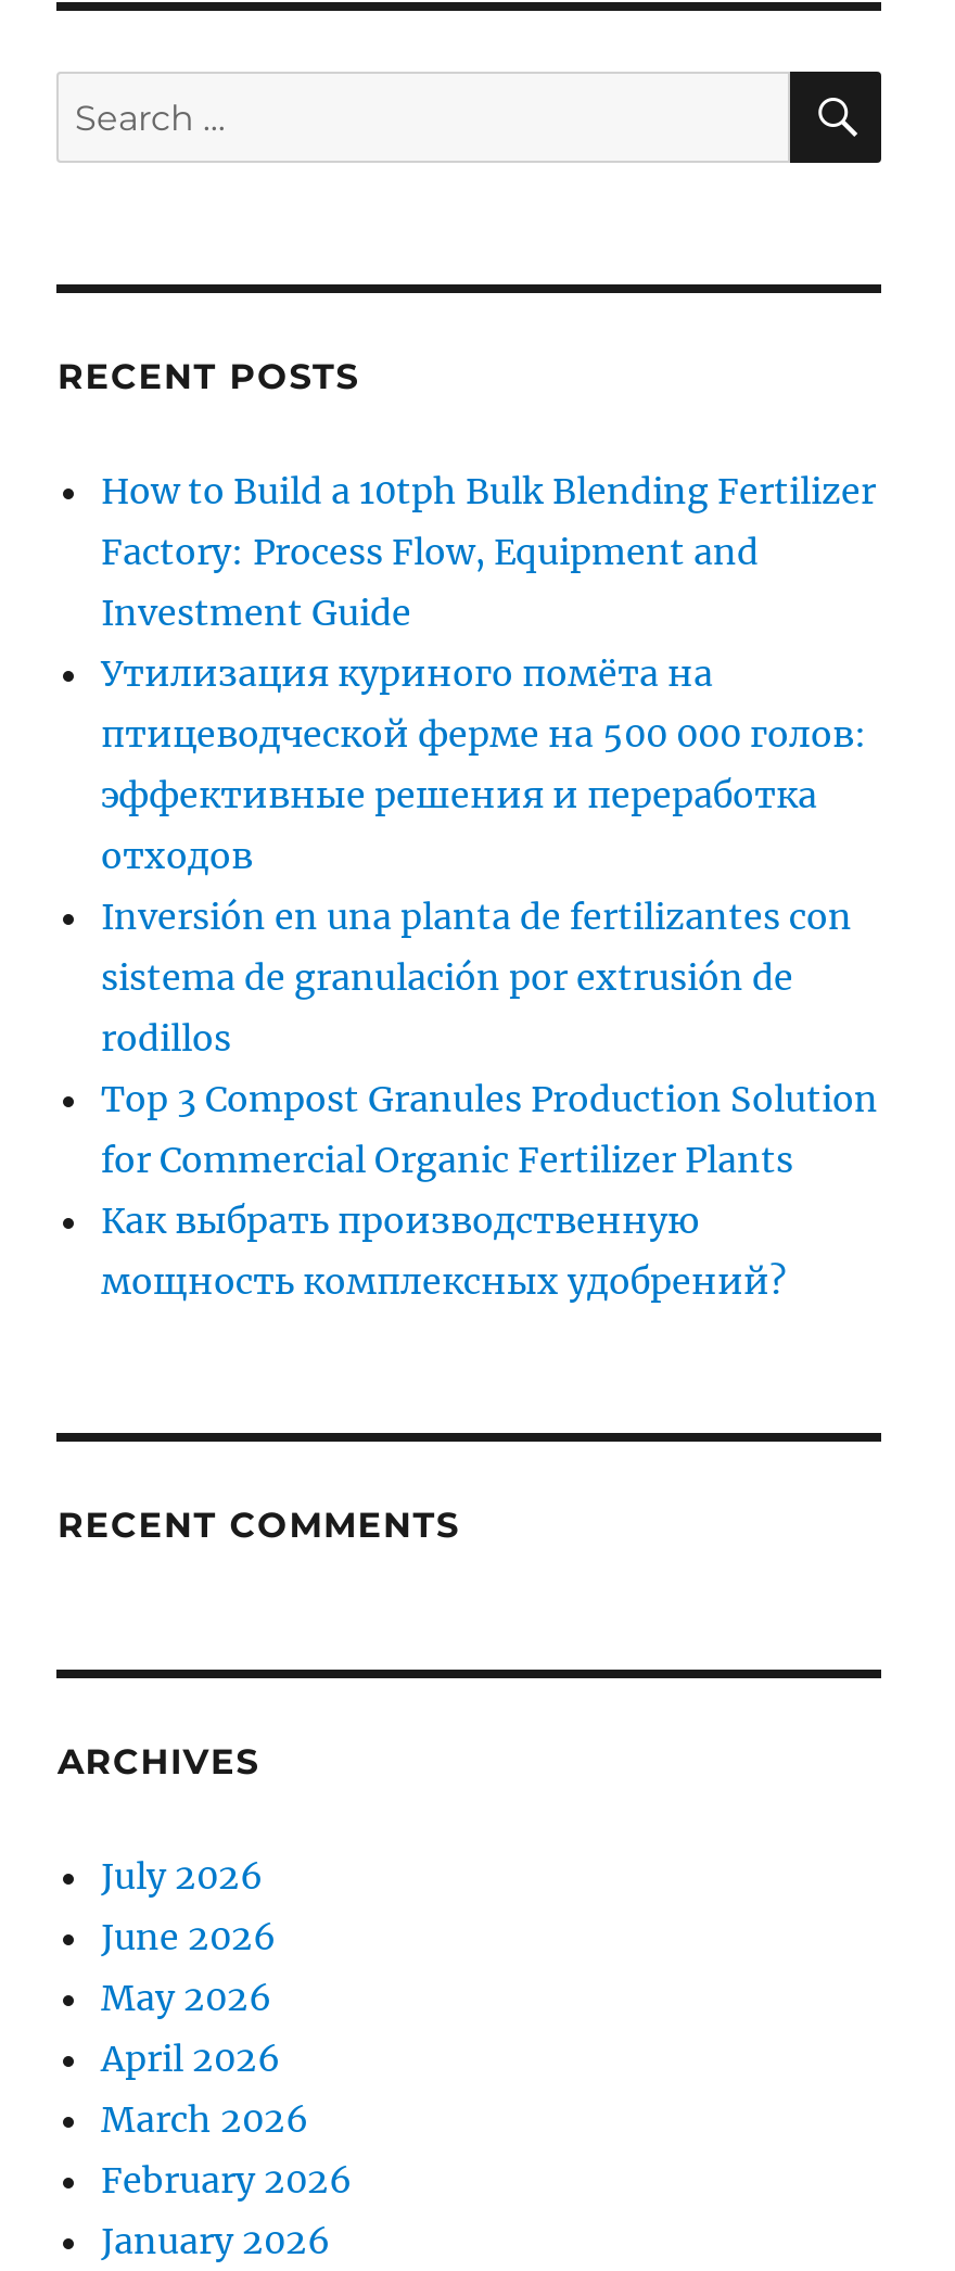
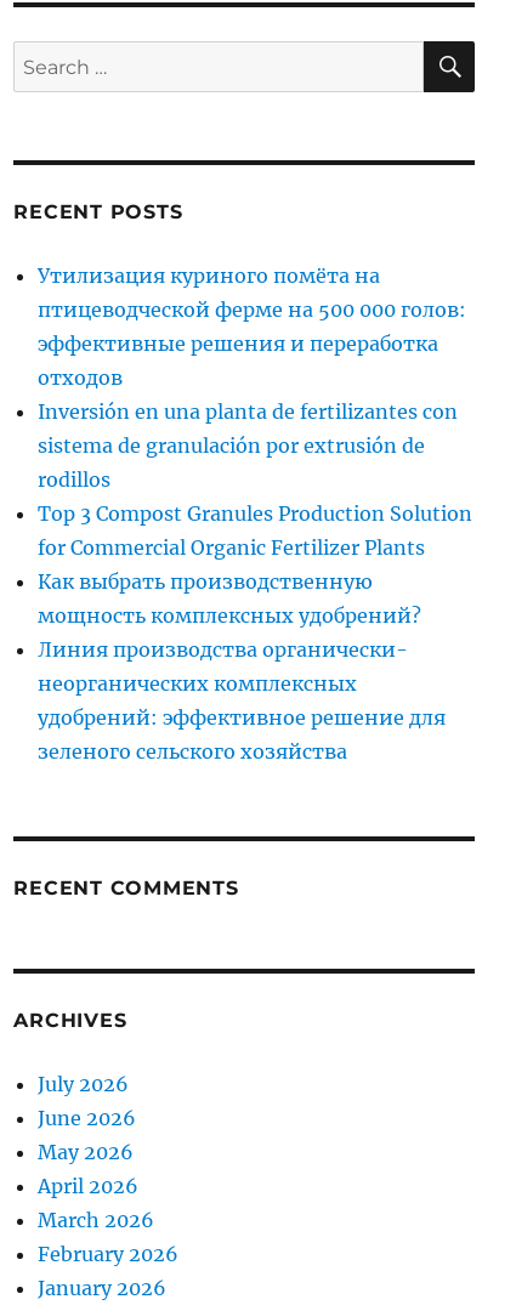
[101,468,876,633] How to Build a 10tph Bulk Blending Fertilizer | Factory: Process Flow, Equipment and | Investment Guide -> none
moved [101,650,878,1302] -> [38,263,473,627]: Утилизация куриного помёта на | птицеводческой ферме на 500 000 голов: | эффективные решения и переработка | ... | Как выбрать производственную | мощность комплексных удобрений?
none -> [38,637,446,763] Линия производства органически- | неорганических комплексных | удобрений: эффективное решение для | зеленого сельского хозяйства

